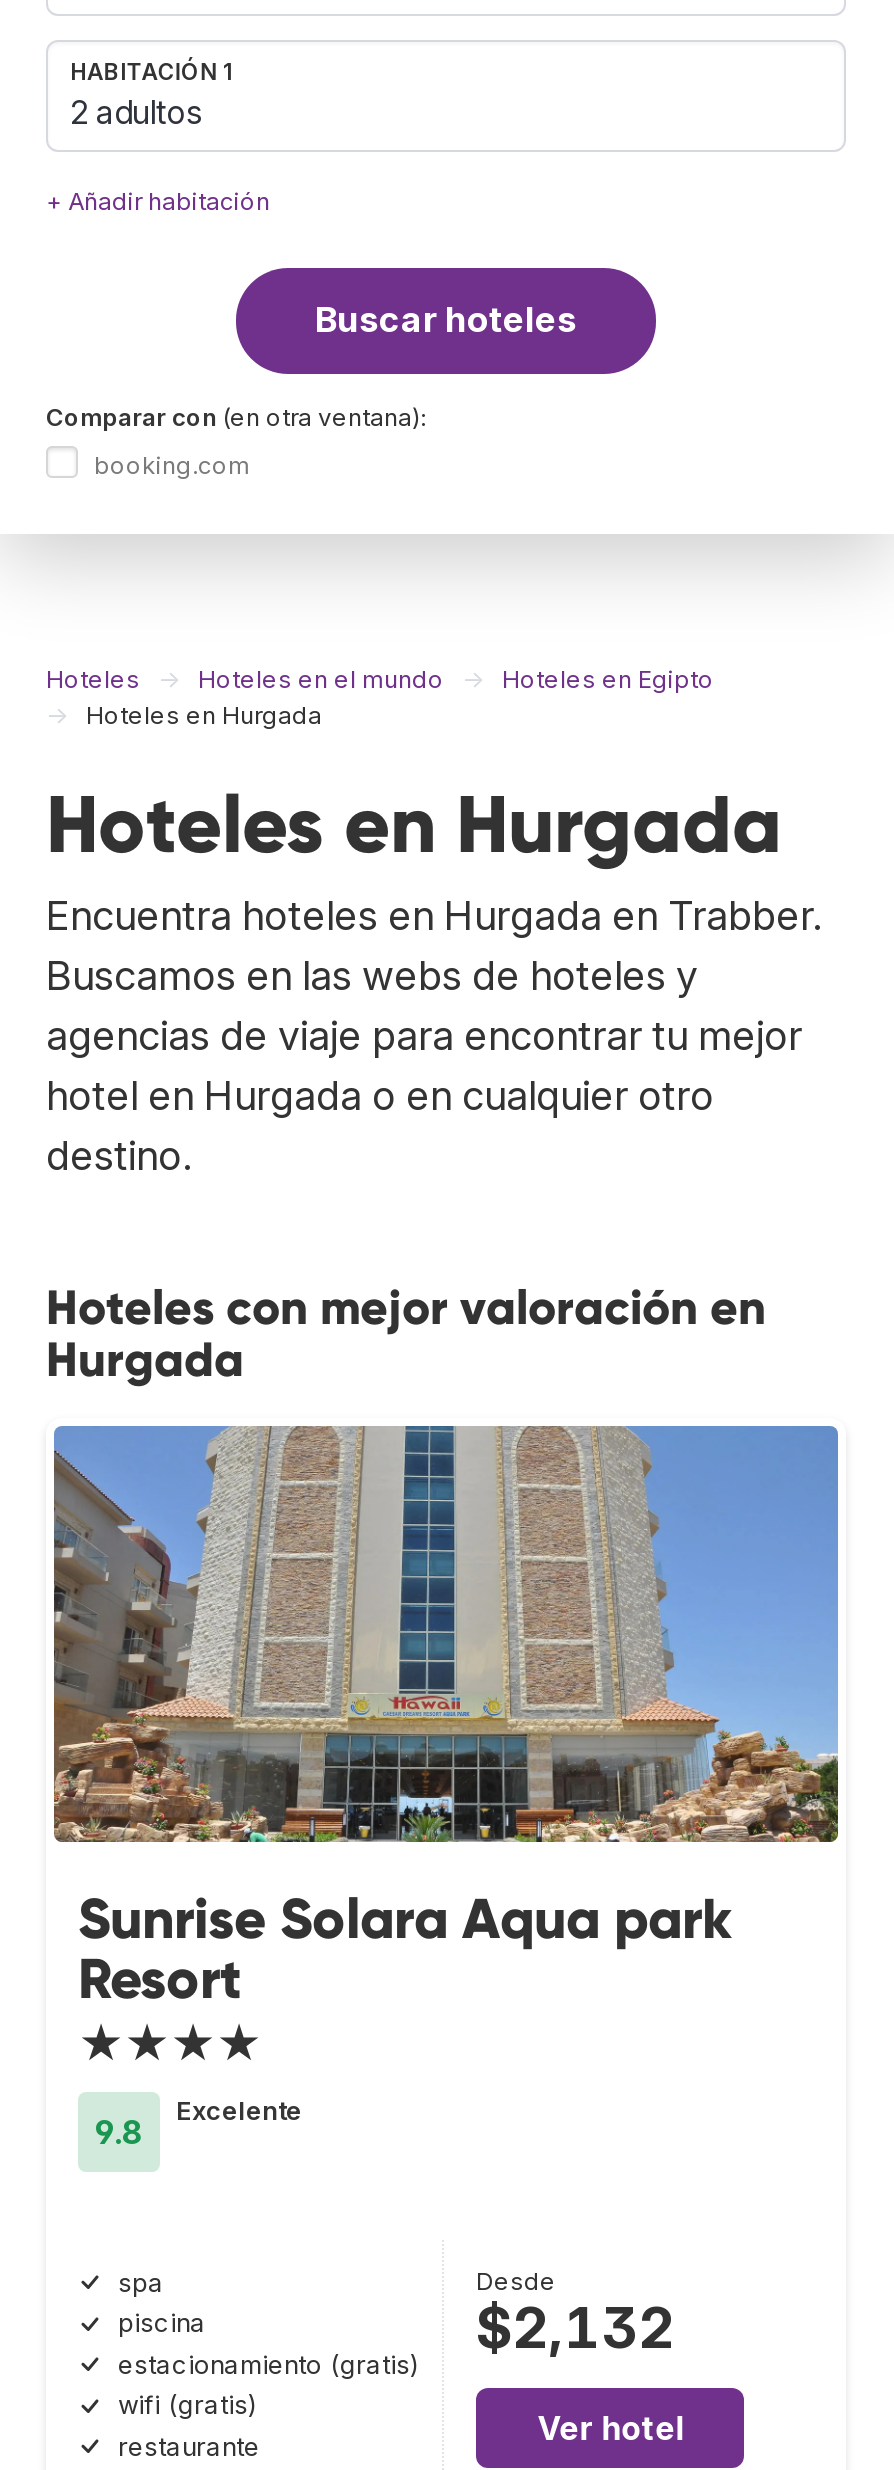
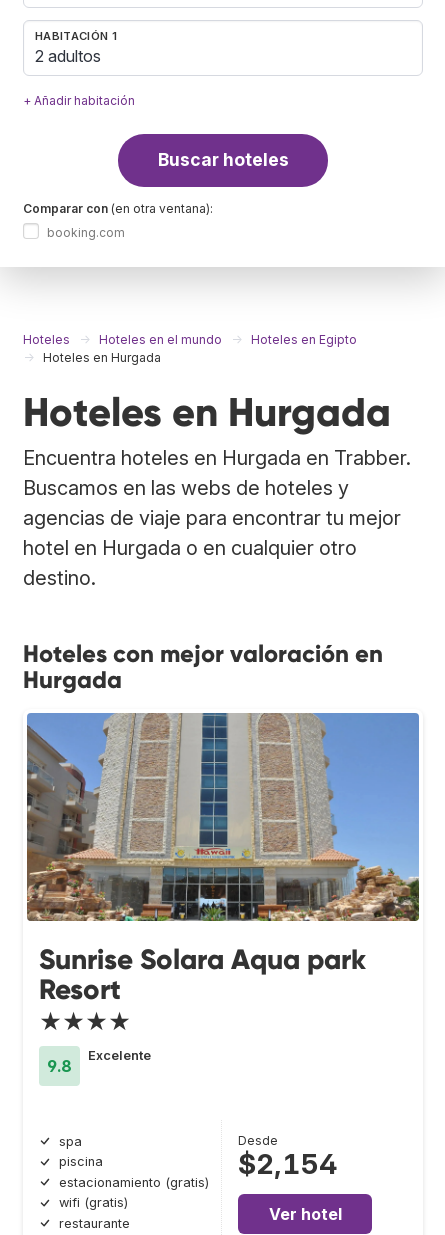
[476,2293,674,2361] $2,132 -> [238,1147,337,1181] $2,154

